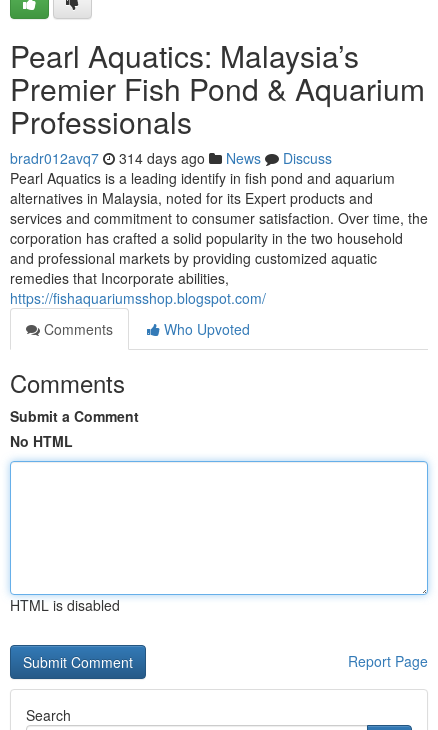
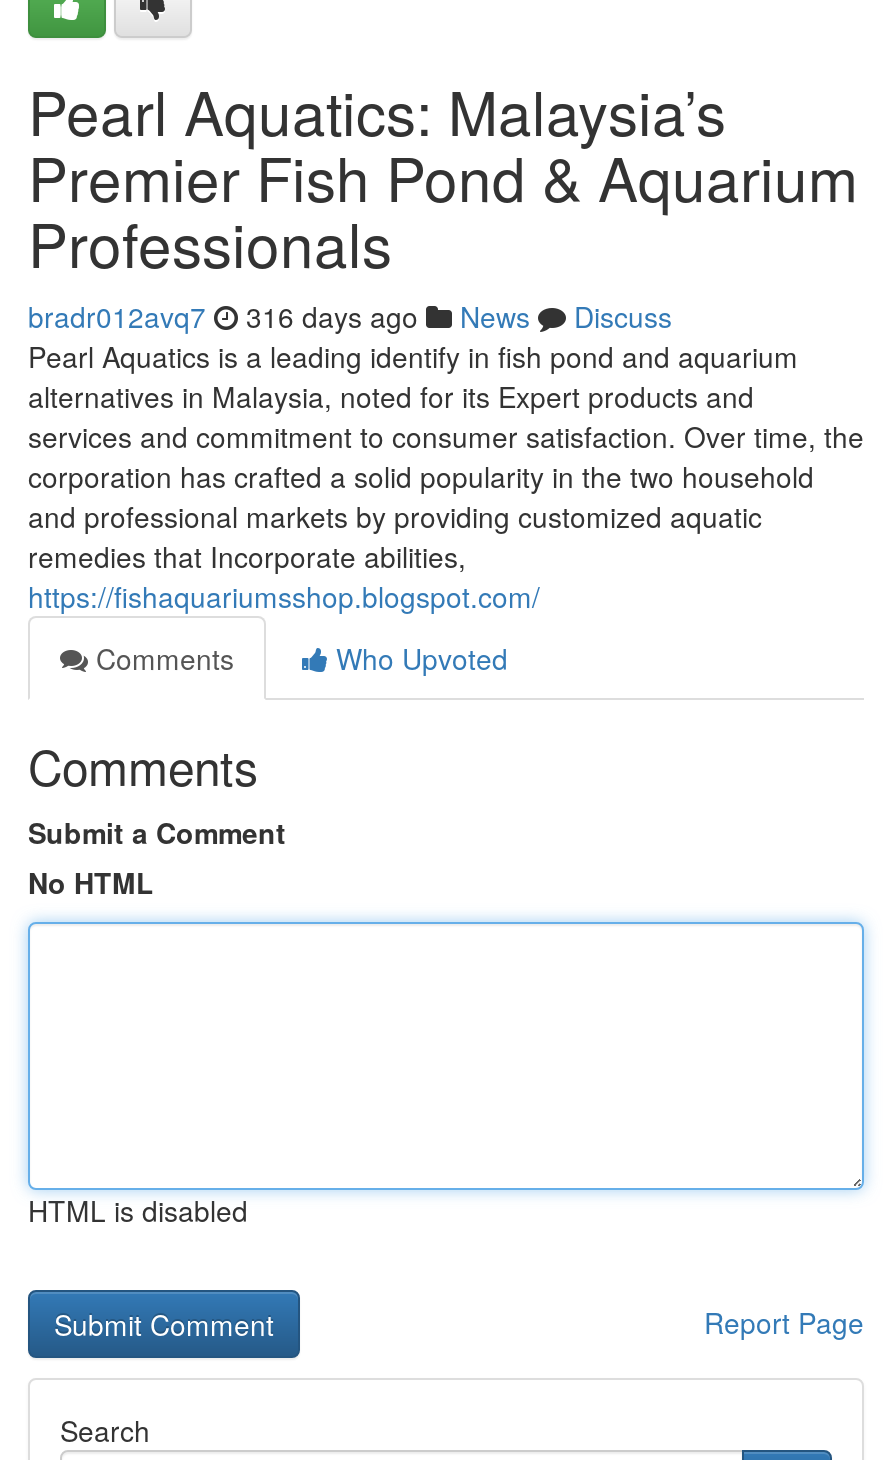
[10,148,332,168] bradr012avq7 314 days ago News Discuss -> [28,296,672,336] bradr012avq7 316 days ago News Discuss

